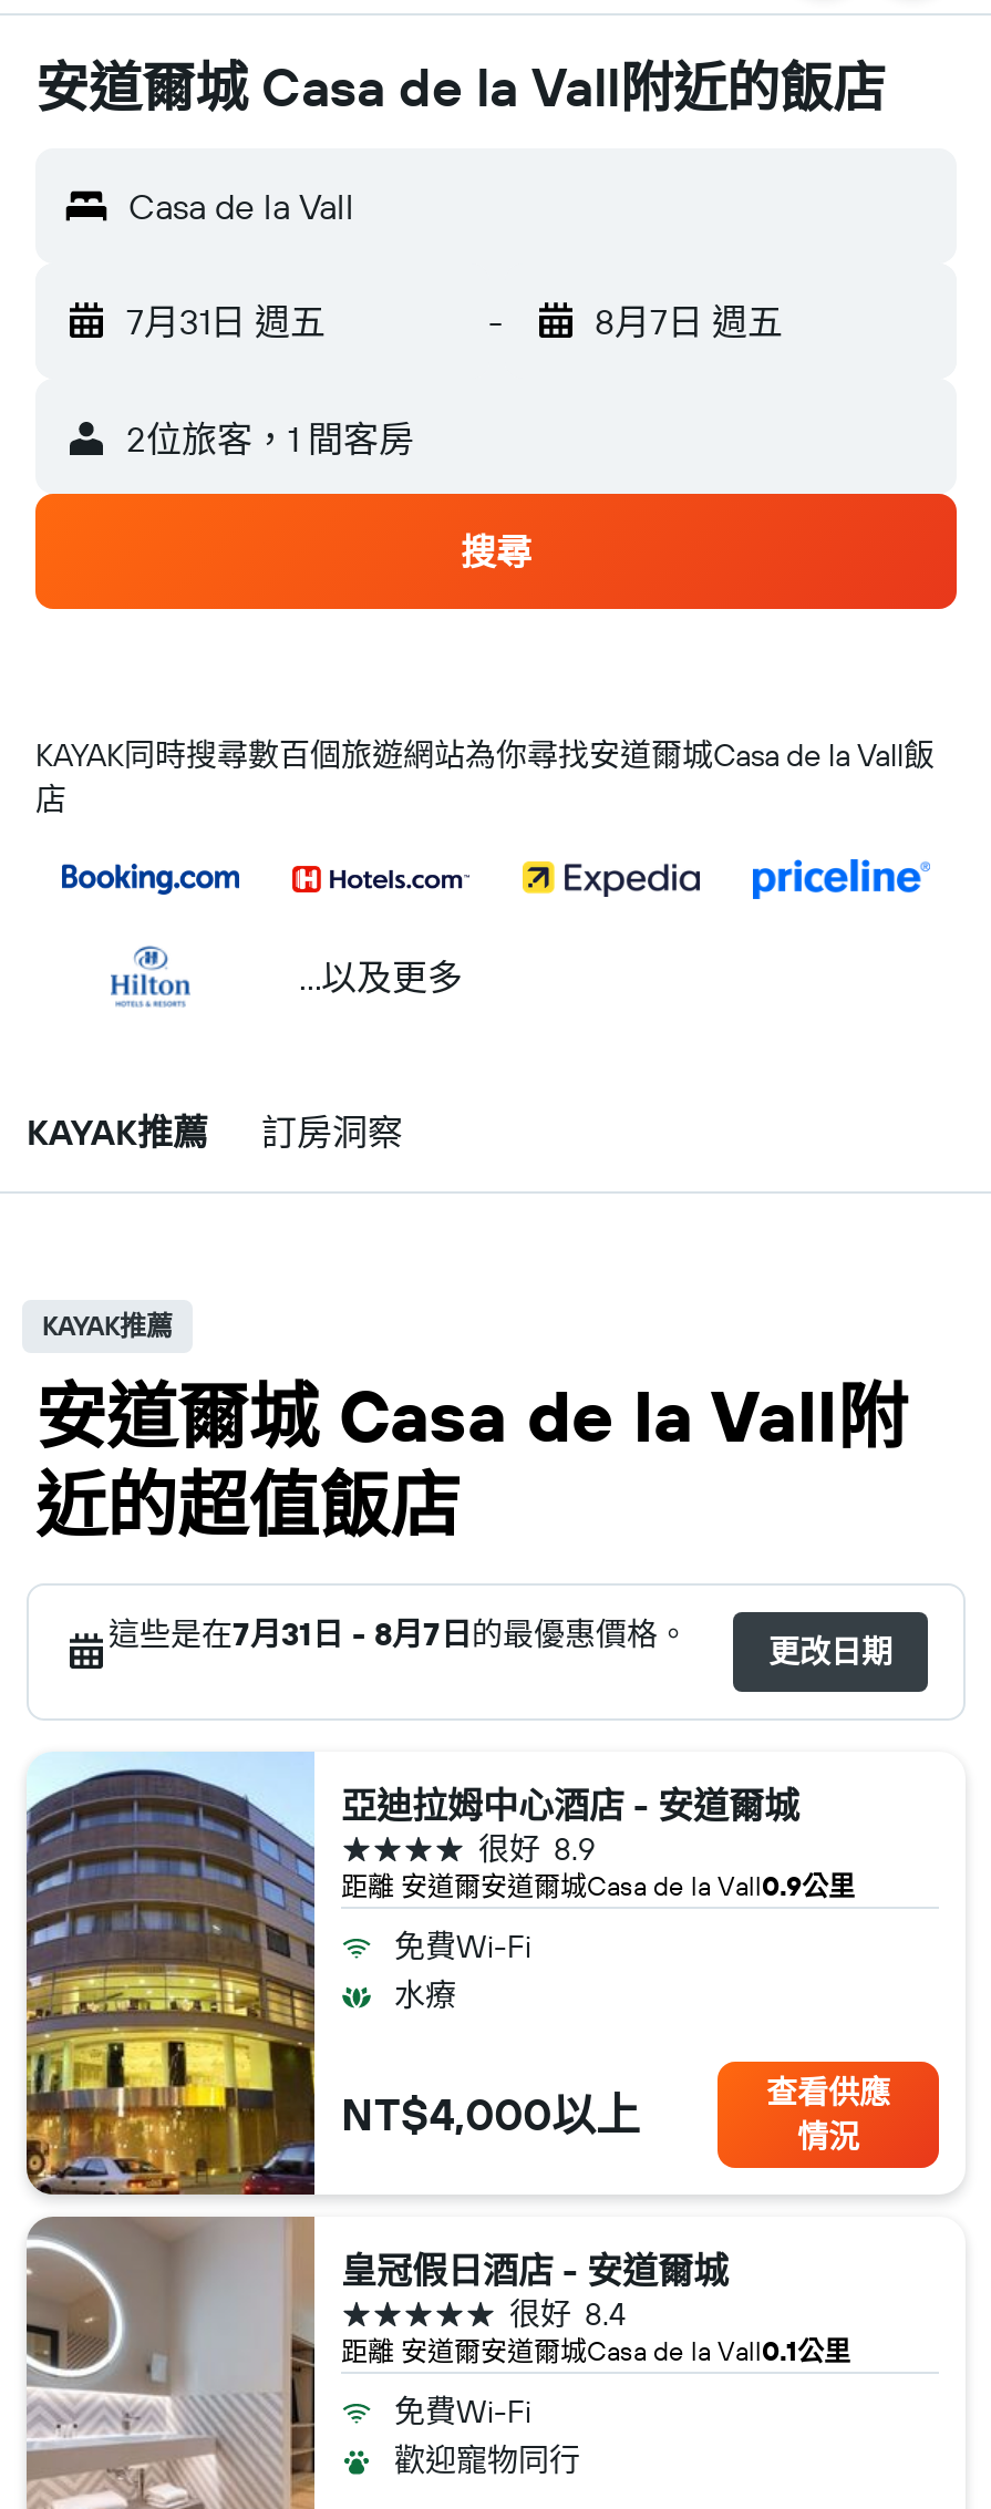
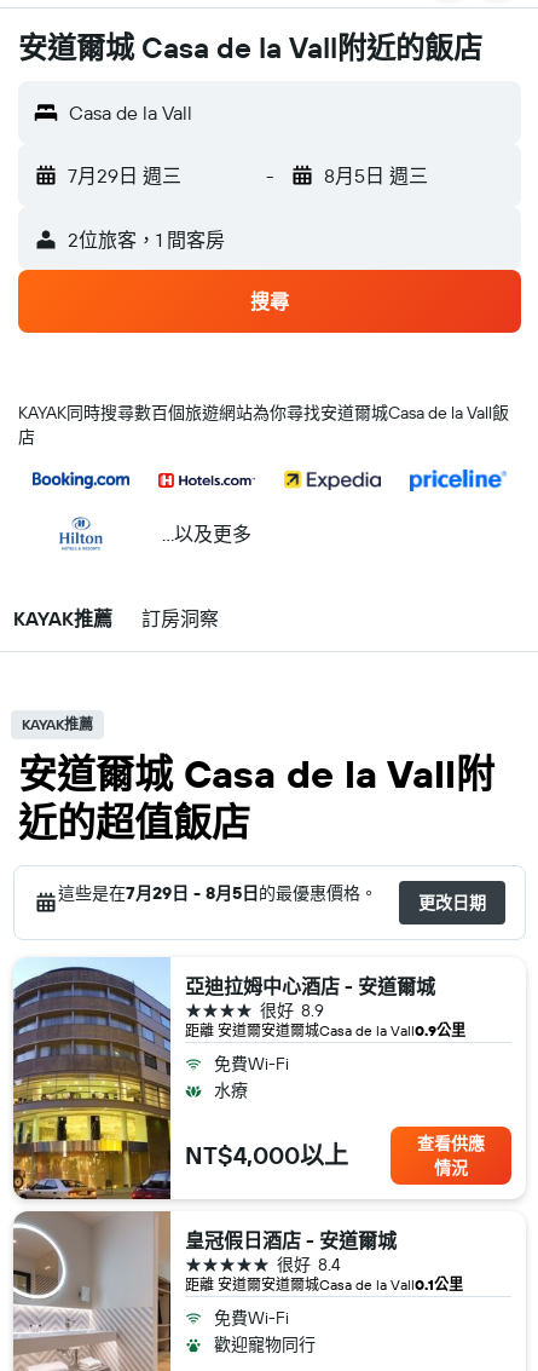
[126,299,326,343] 7月31日 週五 -> [68,163,181,188] 7月29日 週三
[595,299,783,343] 8月7日 週五 -> [323,163,427,188] 8月5日 週三
[109,1614,689,1654] 這些是在7月31日 - 8月7日的最優惠價格。 -> [58,882,377,904] 這些是在7月29日 - 8月5日的最優惠價格。

